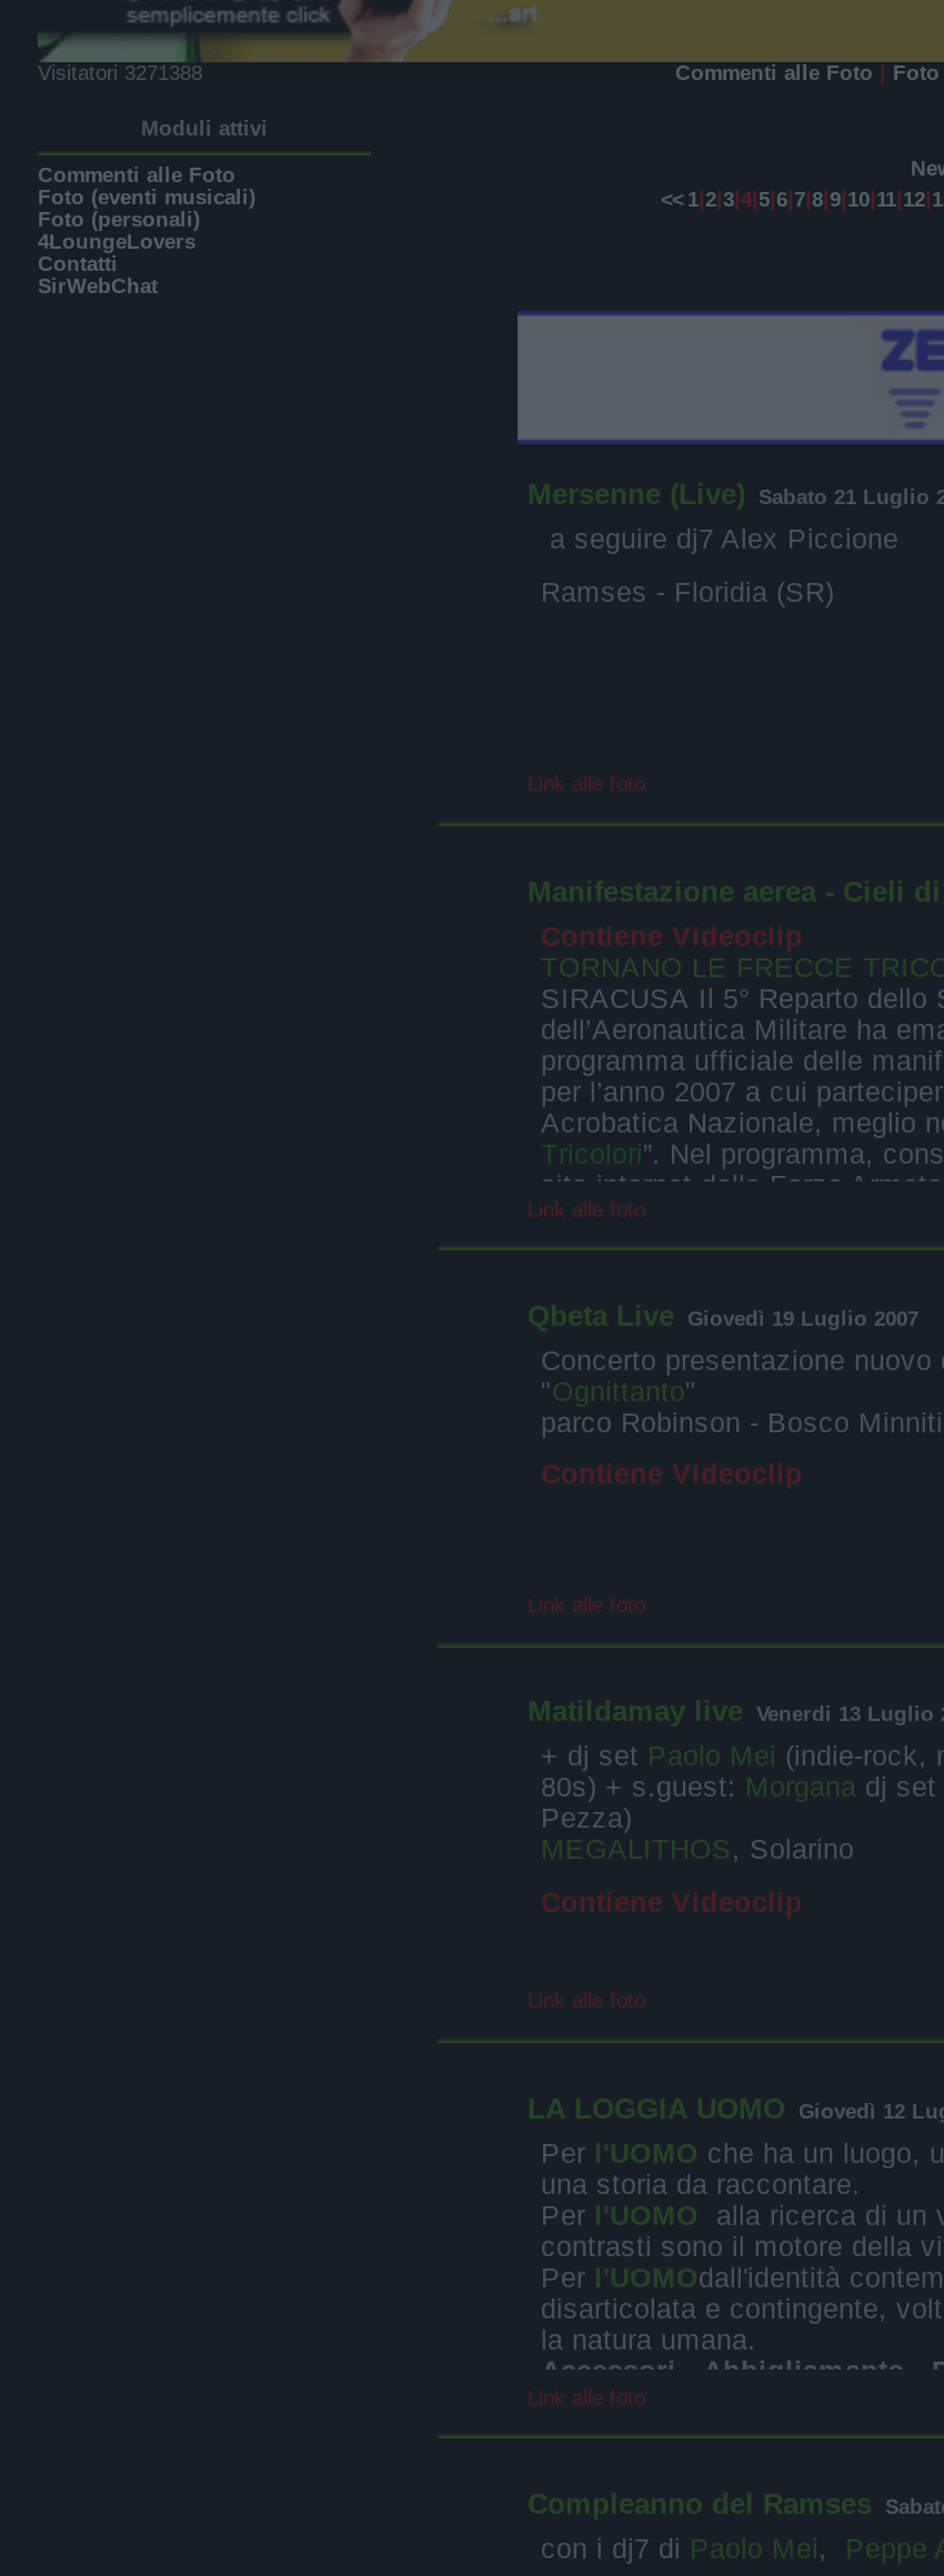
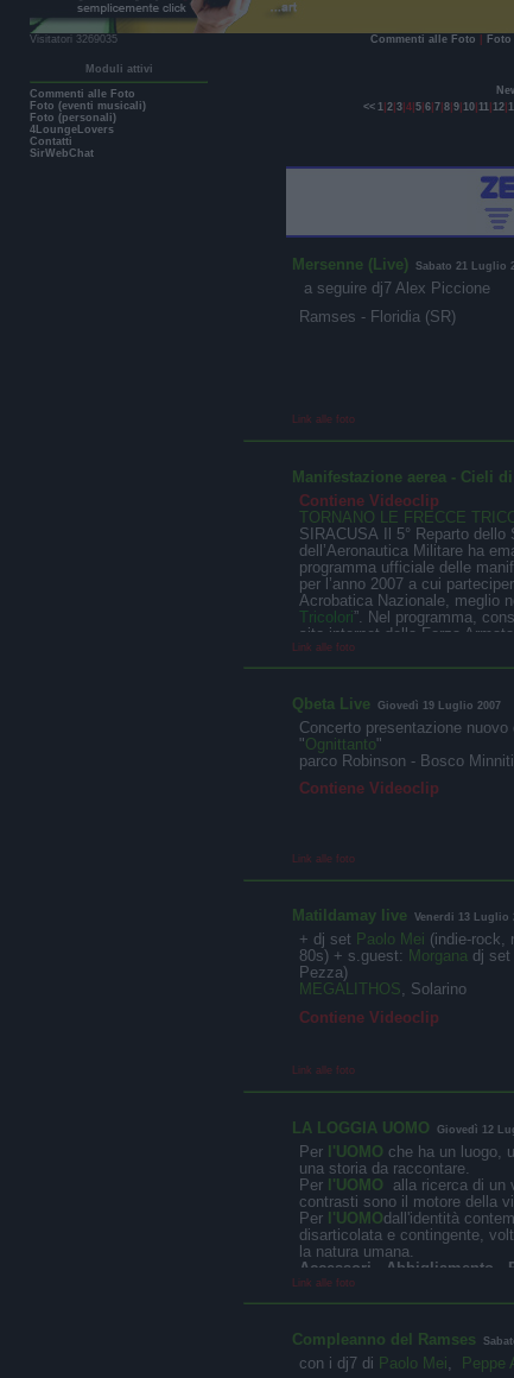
[38,62,202,84] Visitatori 3271388 -> [30,33,118,45] Visitatori 3269035

